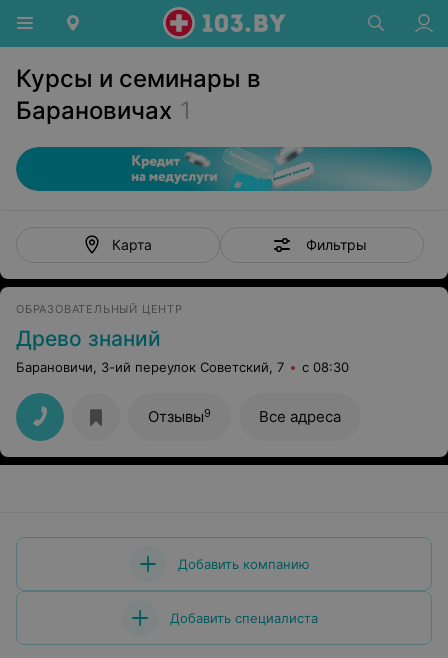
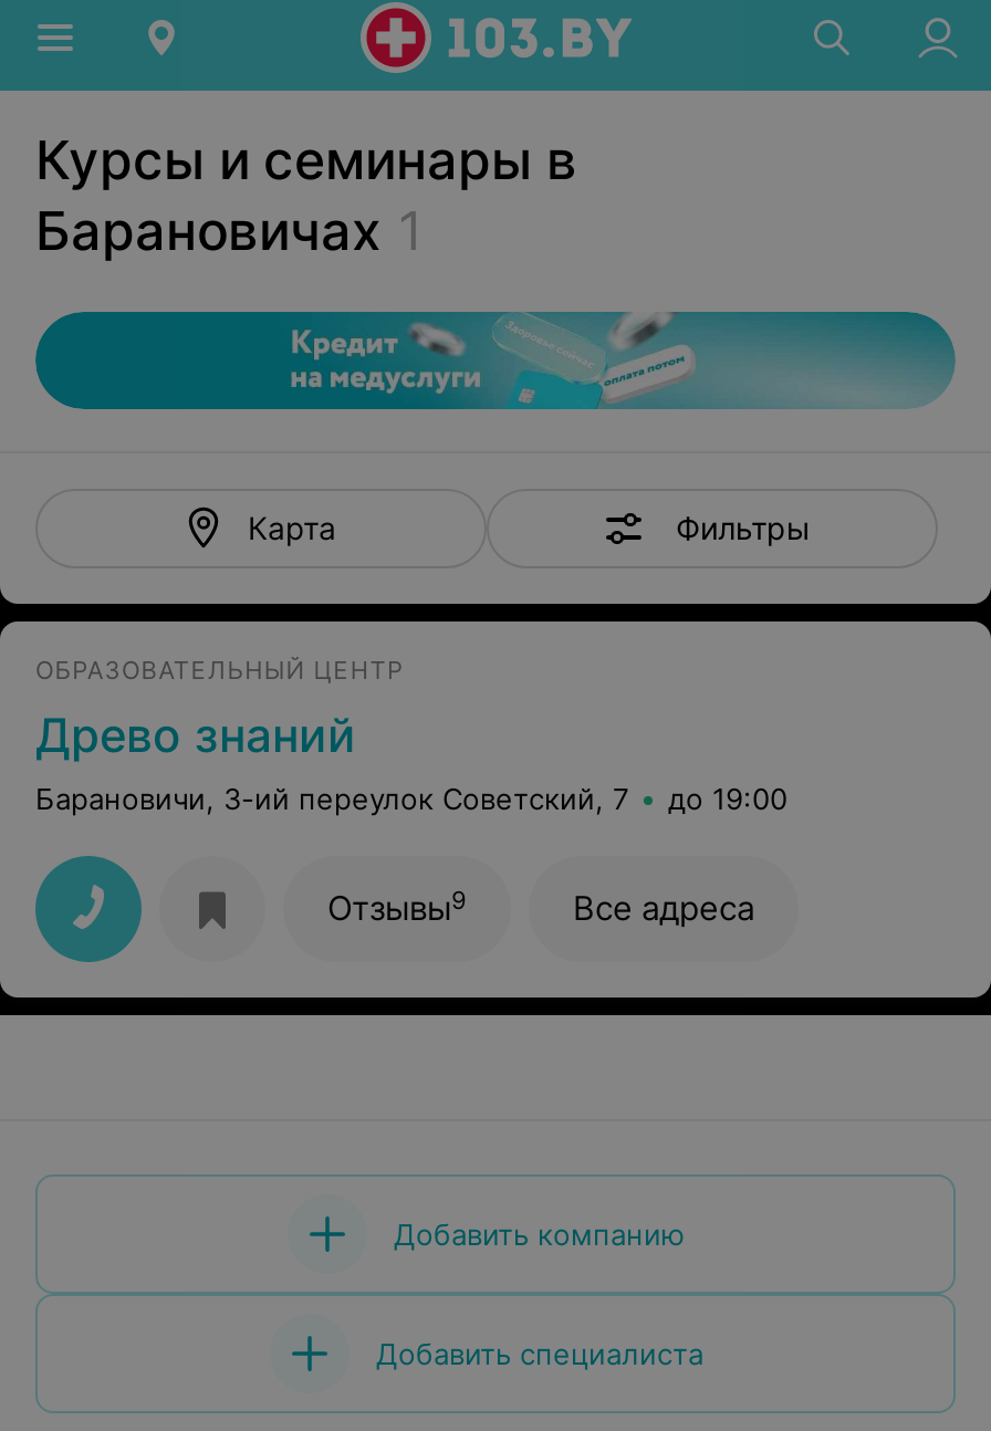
[16,359,349,375] Барановичи, 3-ий переулок Советский, 7 с 08:30 -> [35,781,787,816] Барановичи, 3-ий переулок Советский, 7 до 19:00

